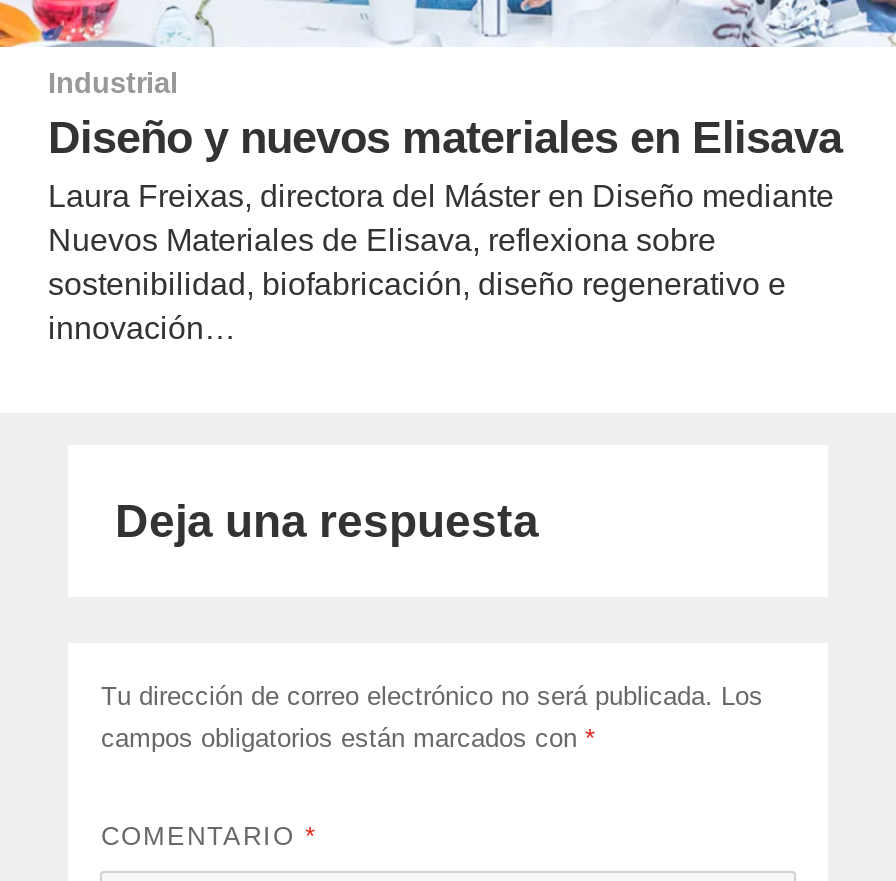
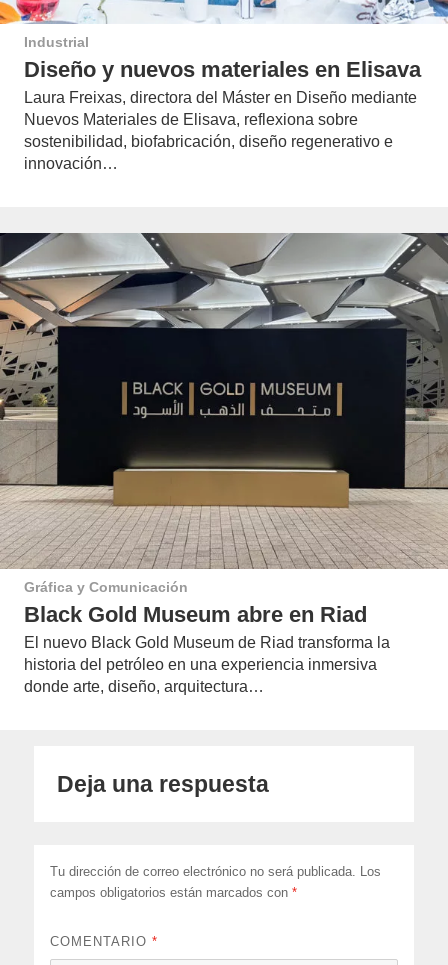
none -> [3,232,445,695] [image] | Gráfica y Comunicación | Black Gold Museum abre en Riad | El nuevo Black Gold Museum de Riad transforma la | historia del petróleo en una experiencia inmersiva | donde arte, diseño, arquitectura…

